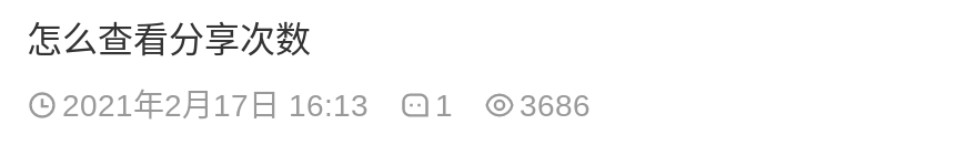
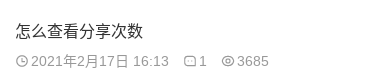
[62,86,591,122] 2021年2月17日 16:13 1 3686 -> [31,52,269,68] 2021年2月17日 16:13 1 3685

